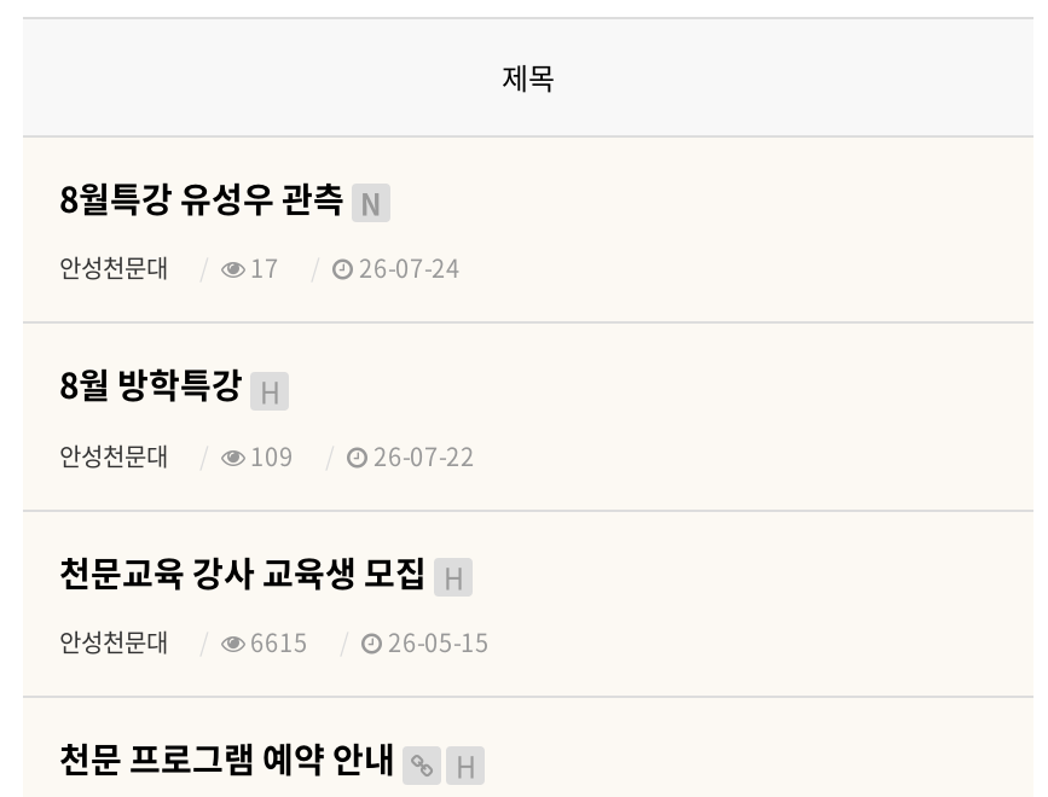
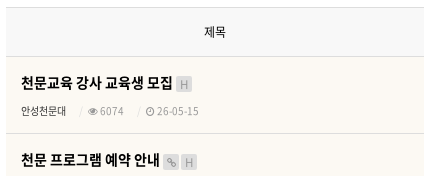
[59,174,475,473] 8월특강 유성우 관측 N | 안성천문대 | 17 | 26-07-24 | 8월 방학특강 H | 안성천문대 | 109 | 26-07-22 -> none
[245,624,308,660] 6615 -> [98,103,124,118] 6074

